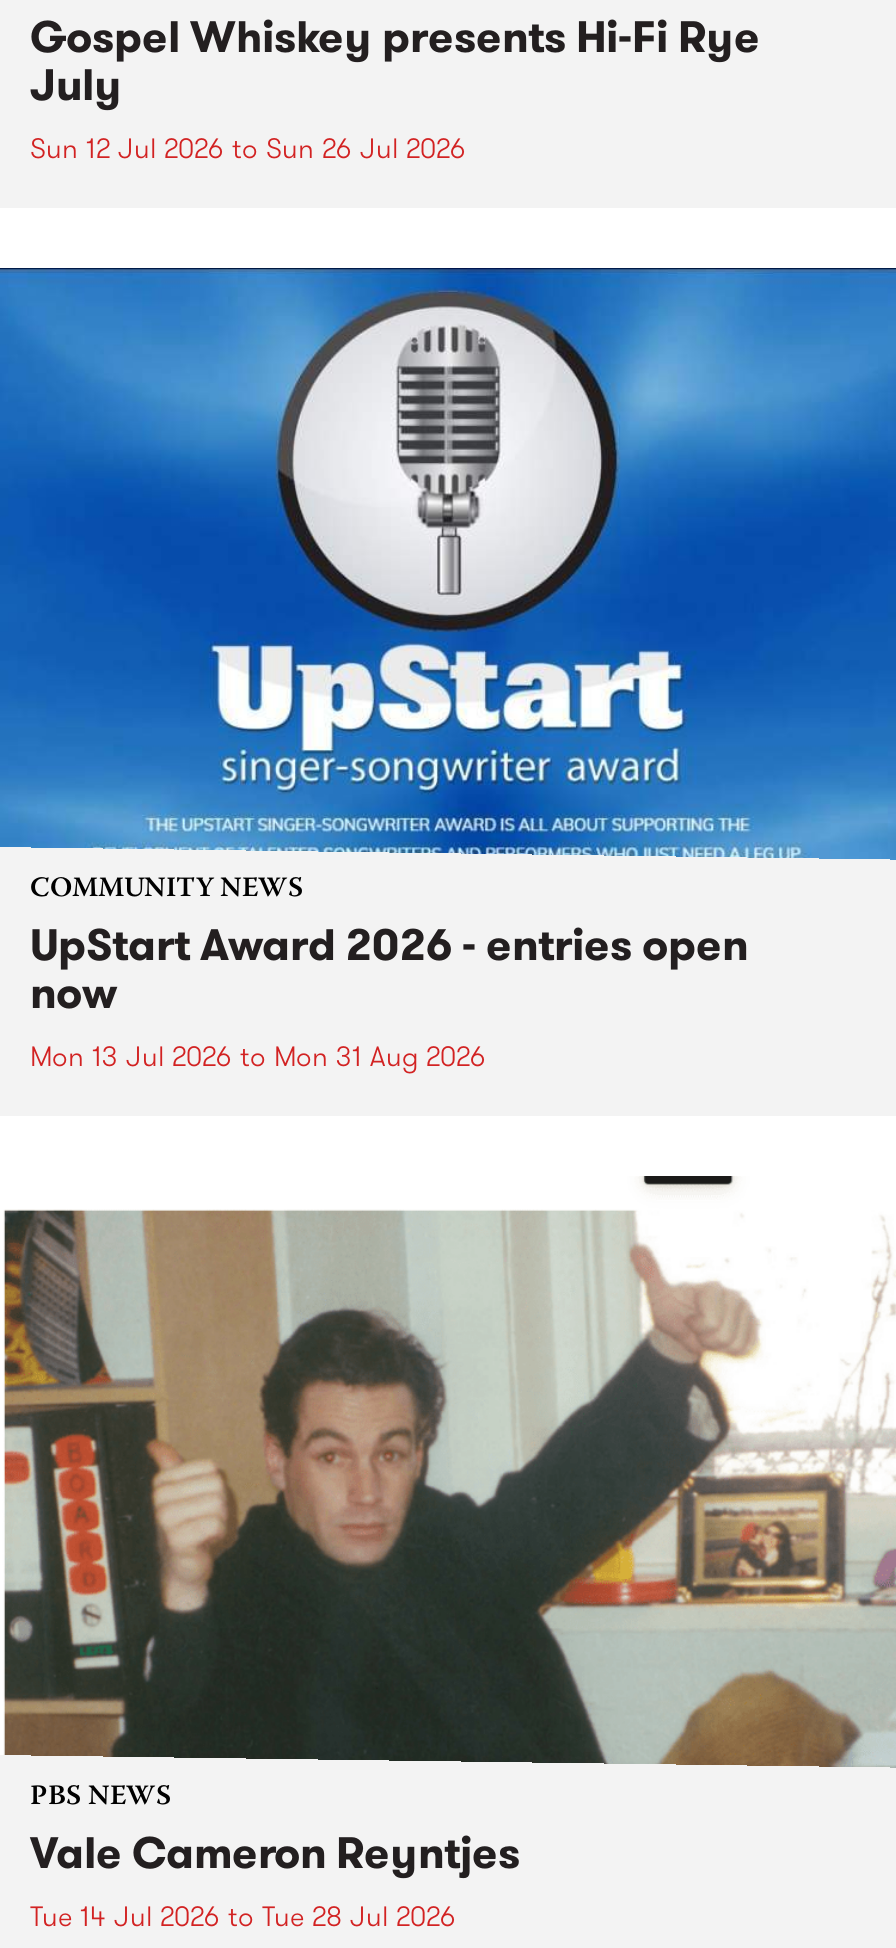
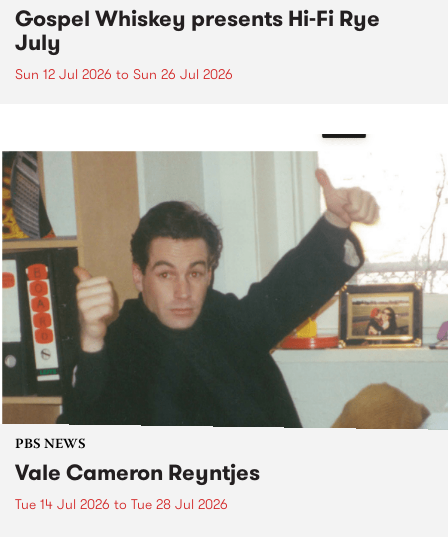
[6,266,890,1076] [image] | COMMUNITY NEWS | UpStart Award 2026 - entries open | now | Mon 13 Jul 2026 to Mon 31 Aug 2026 -> none

